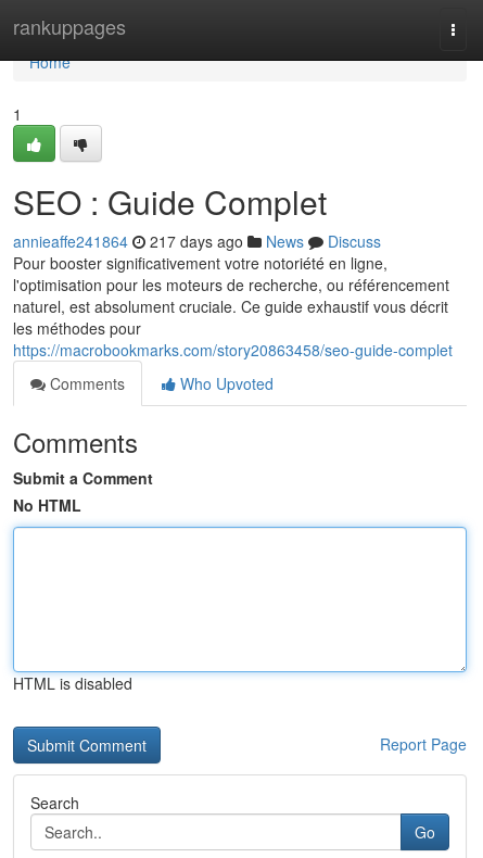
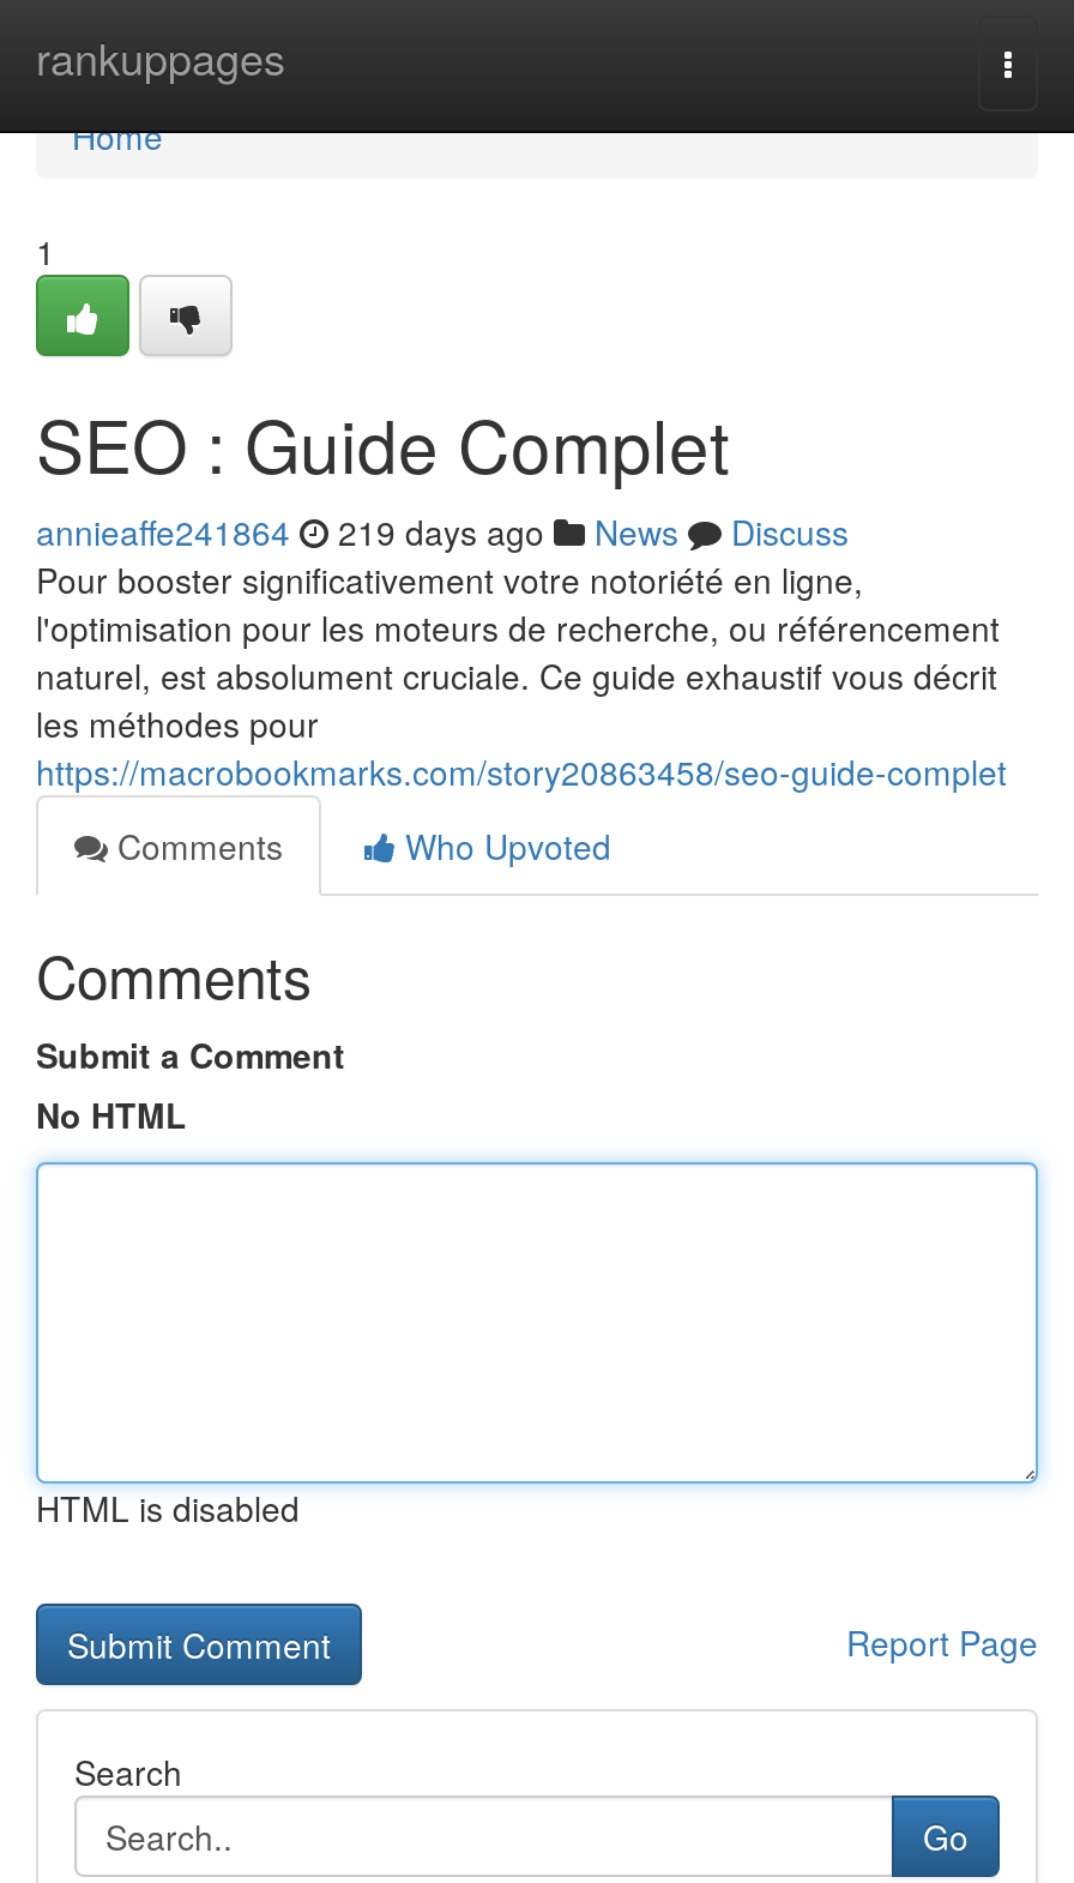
[13,230,381,252] annieaffe241864 217 days ago News Discuss -> [36,507,849,555] annieaffe241864 219 days ago News Discuss

